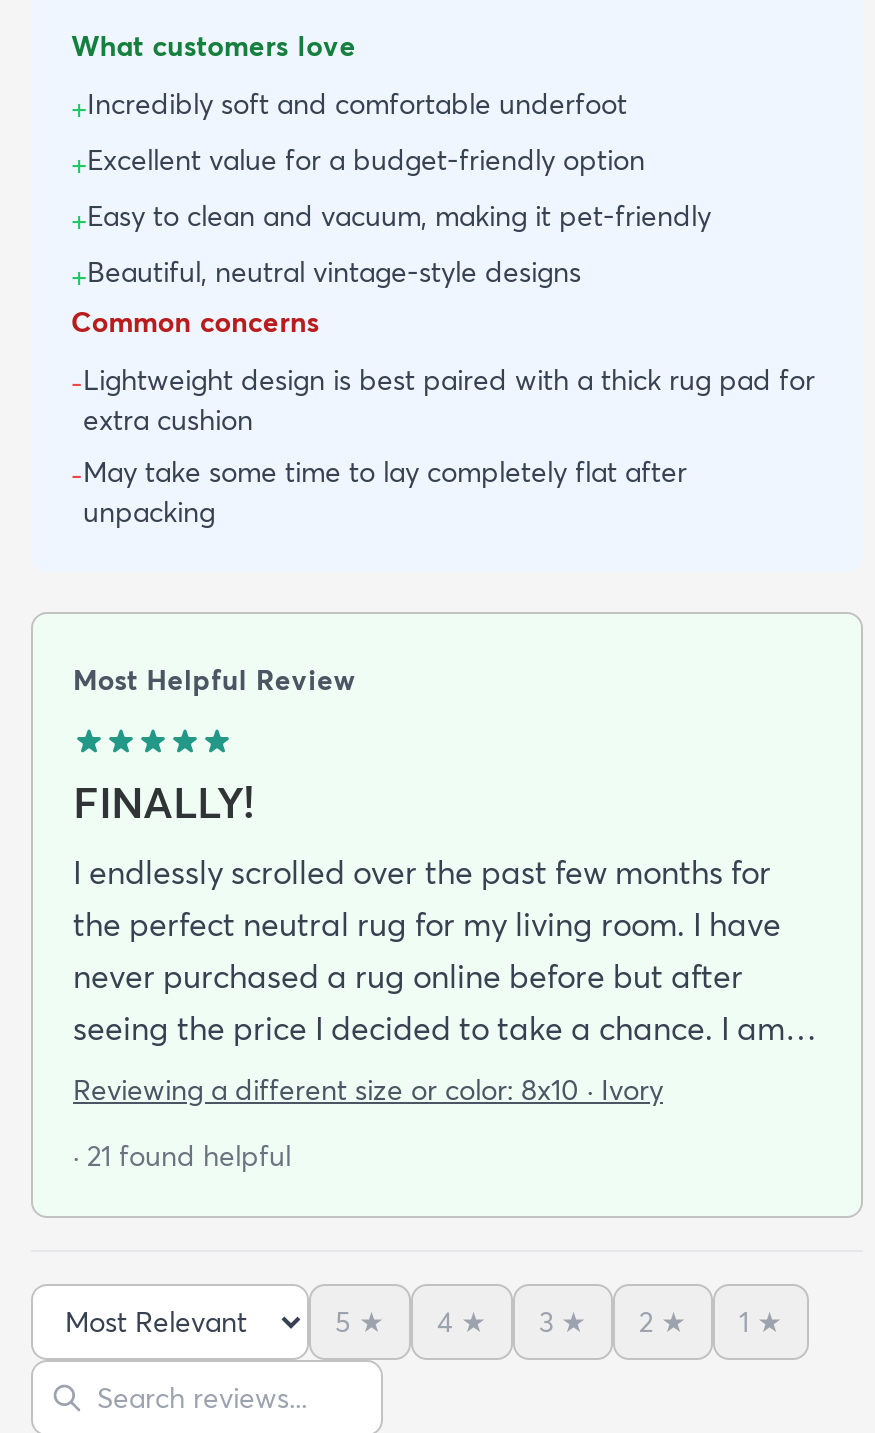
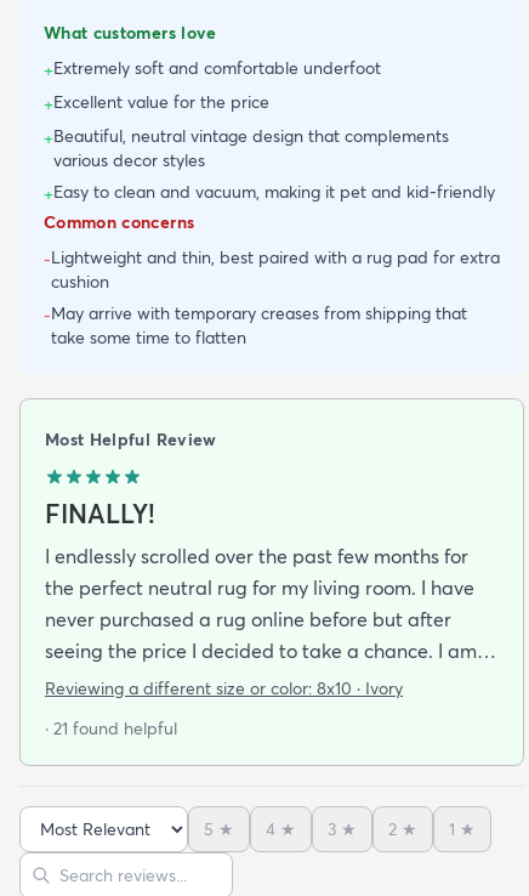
[71,86,711,294] +Incredibly soft and comfortable underfoot | +Excellent value for a budget-friendly option | +Easy to clean and vacuum, making it pet-friendly | +Beautiful, neutral vintage-style designs -> [44,57,495,205] +Extremely soft and comfortable underfoot | +Excellent value for the price | +Beautiful, neutral vintage design that complements | various decor styles | +Easy to clean and vacuum, making it pet and kid-friendly
[71,362,815,530] -Lightweight design is best paired with a thick rug pad for | extra cushion | -May take some time to lay completely flat after | unpacking -> [44,246,500,348] -Lightweight and thin, best paired with a rug pad for extra | cushion | -May arrive with temporary creases from shipping that | take some time to flatten

